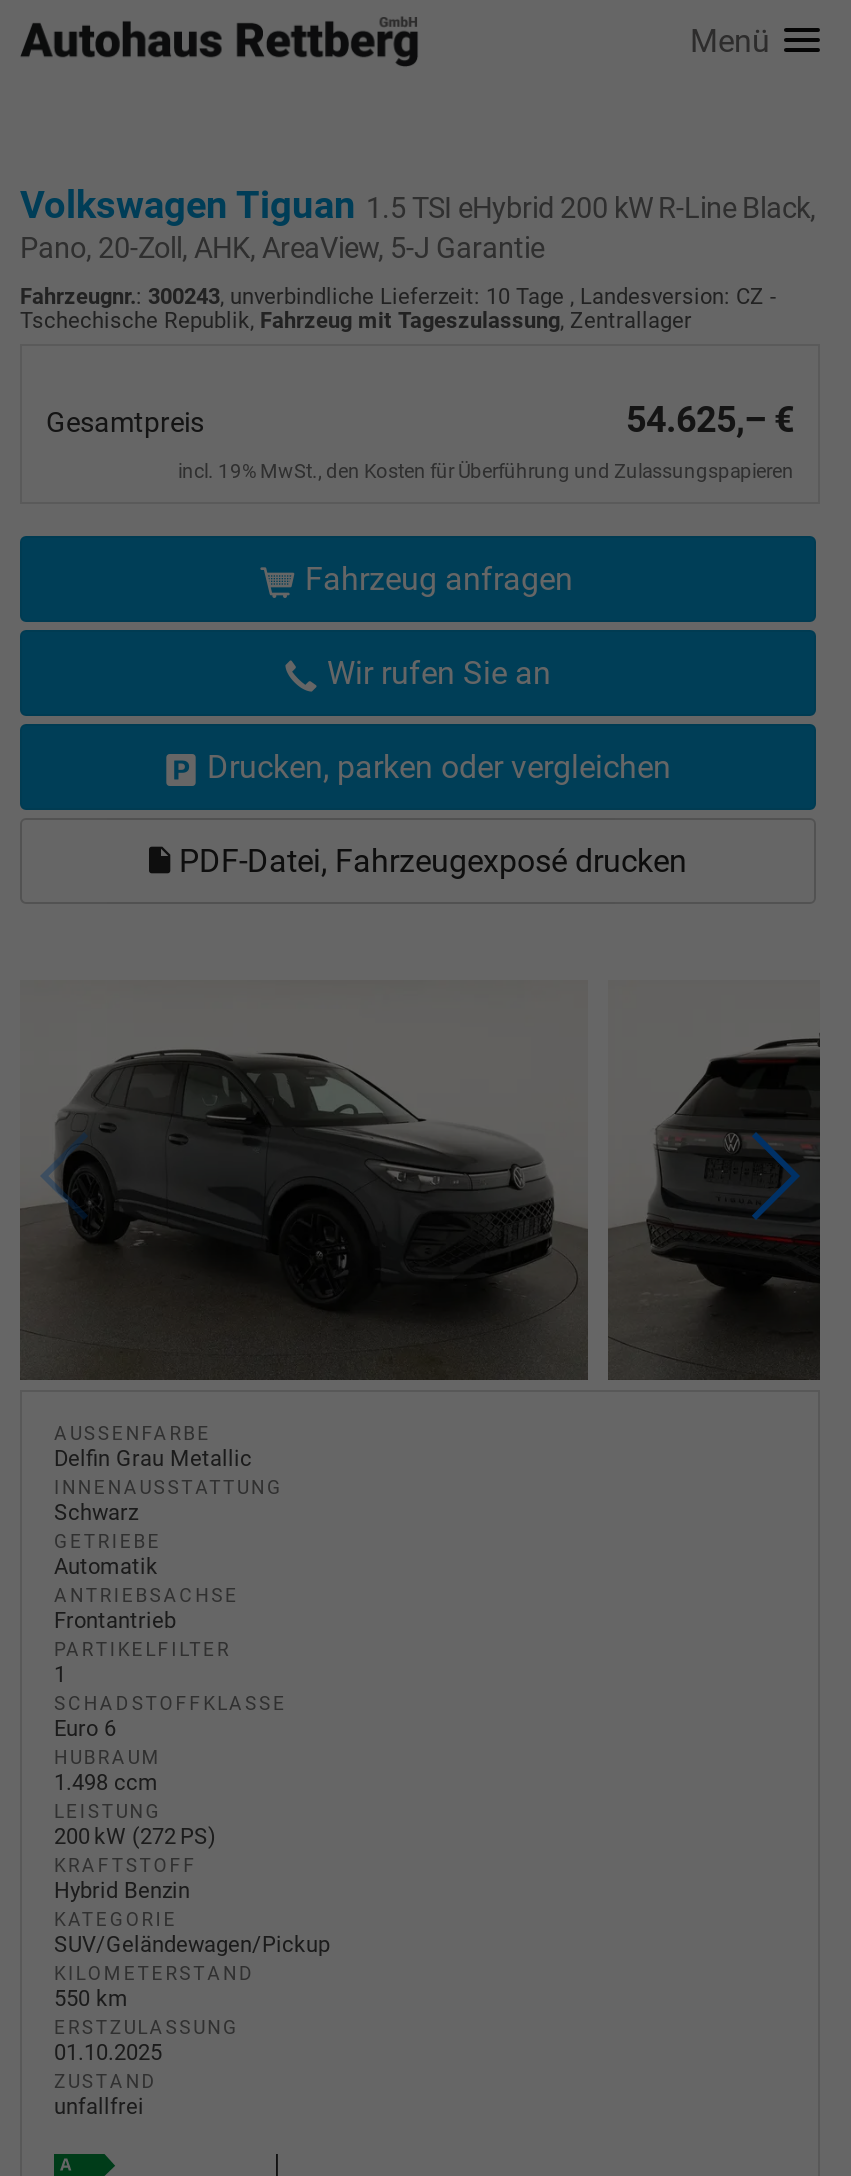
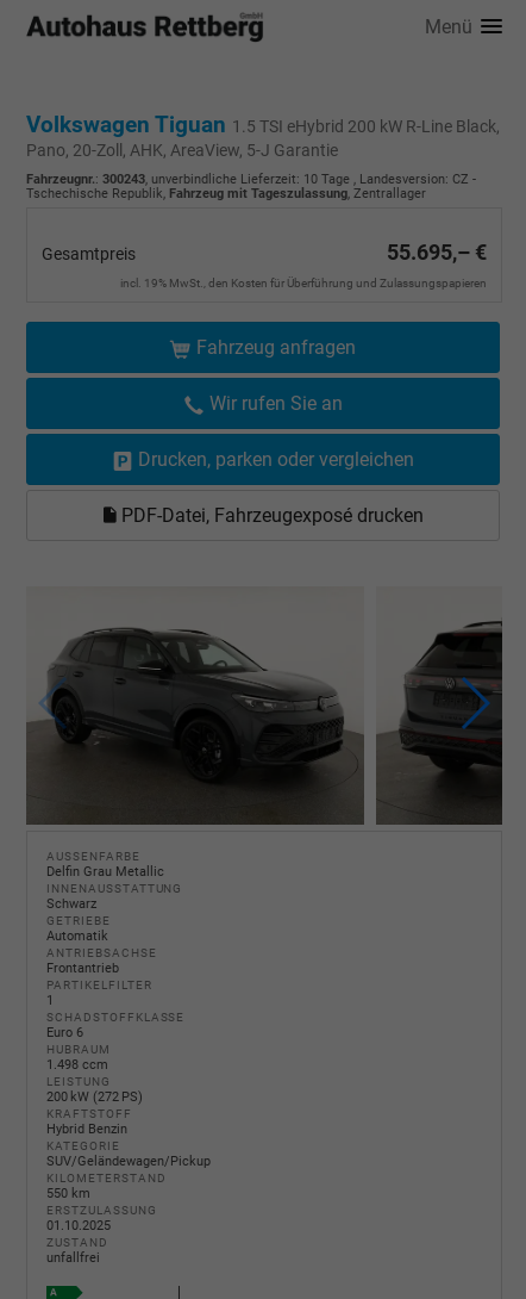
[626,398,794,440] 54.625,– € -> [387,240,487,265] 55.695,– €

